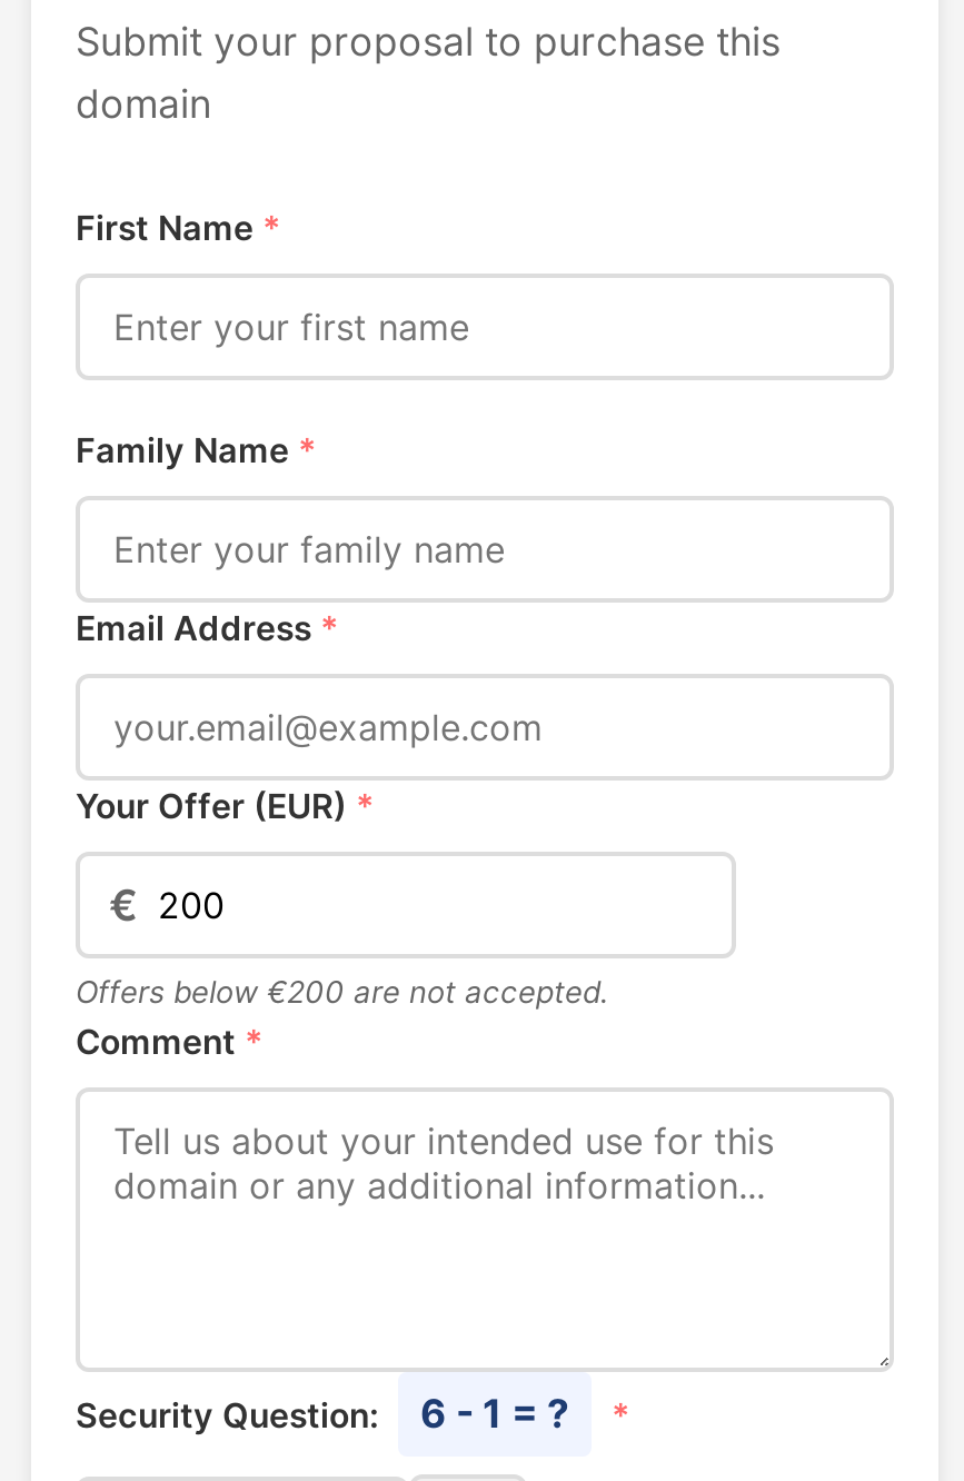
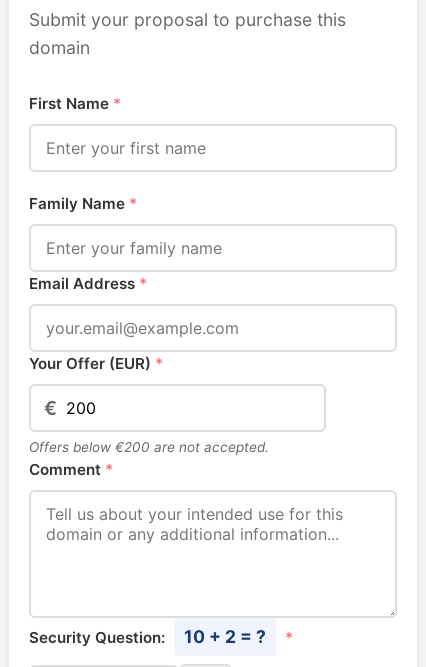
[420,1390,569,1437] 6 - 1 = ? -> [184,626,266,647] 10 + 2 = ?

